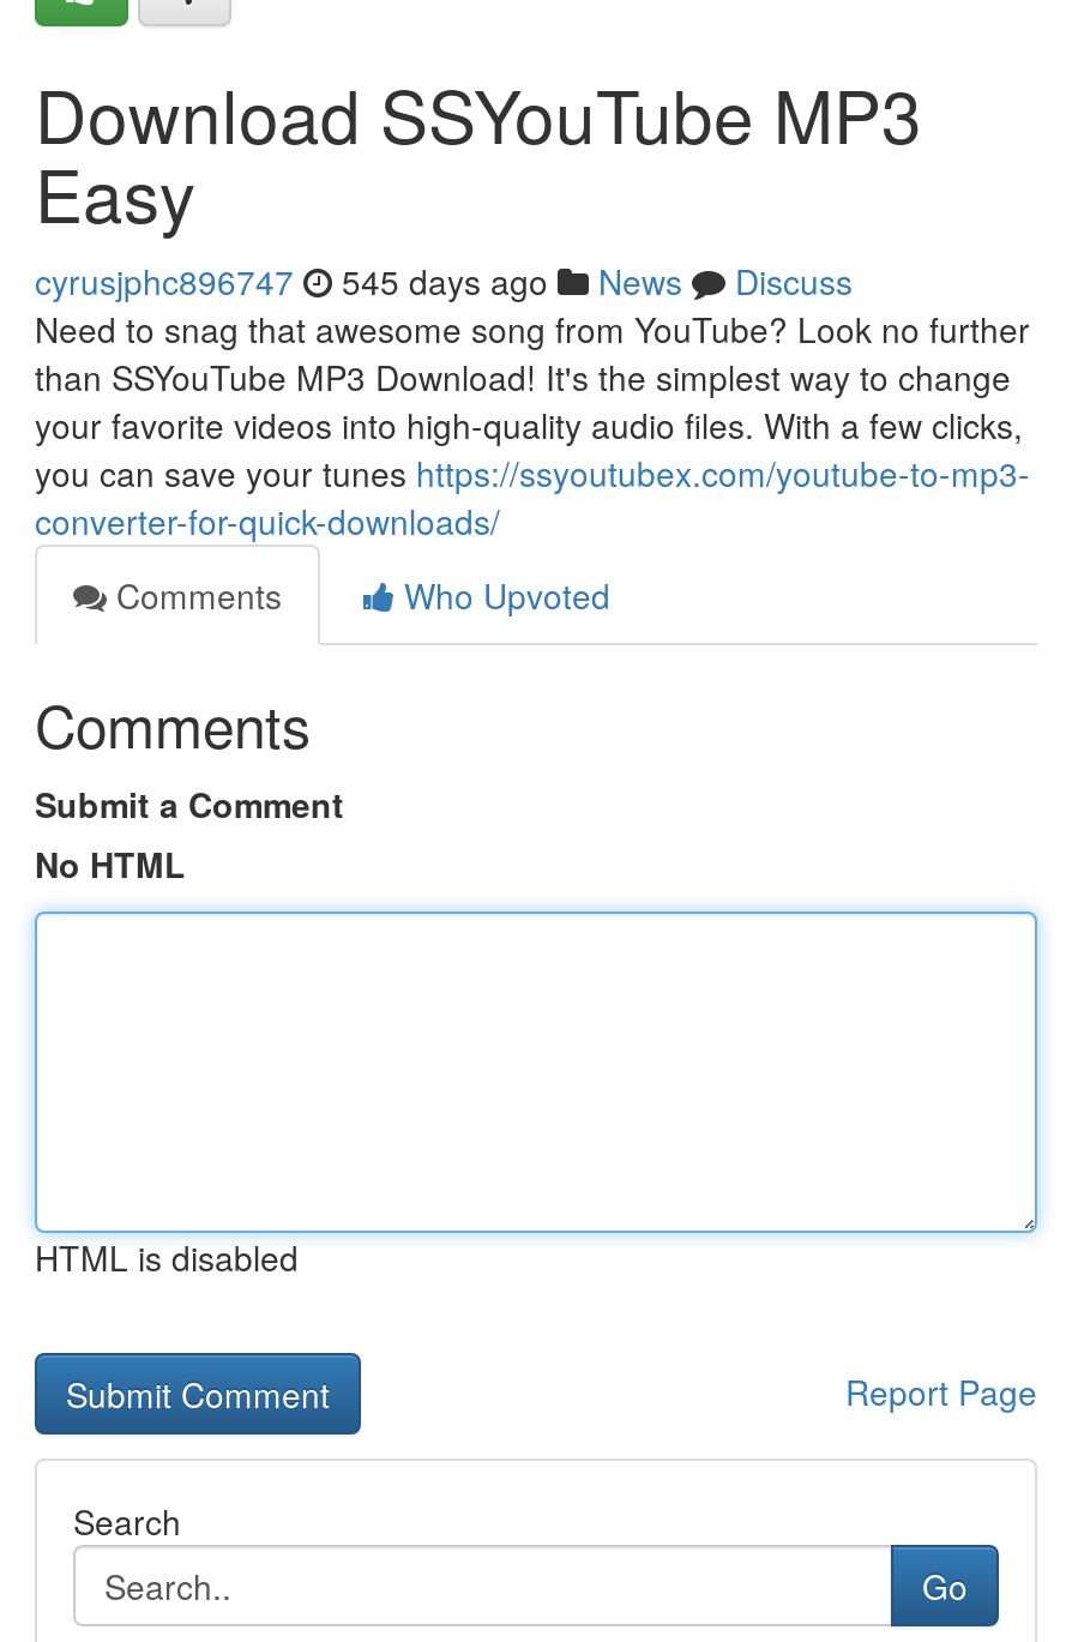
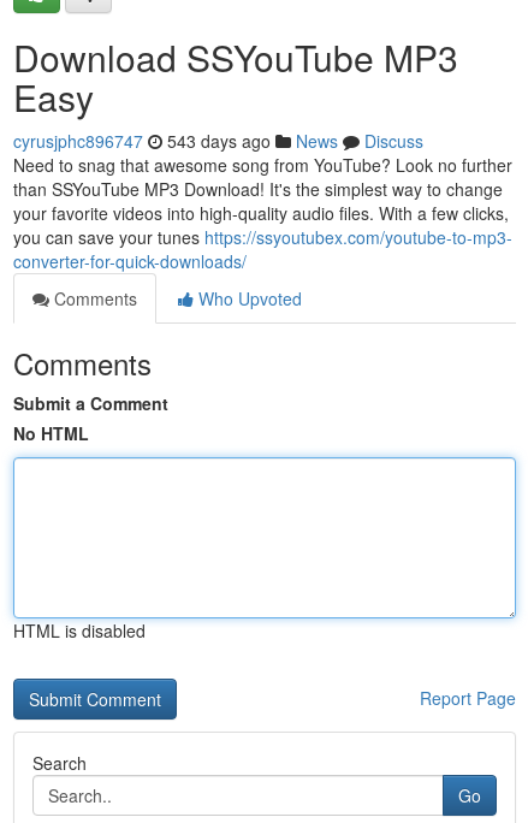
[35,257,853,305] cyrusjphc896747 545 days ago News Discuss -> [13,129,423,153] cyrusjphc896747 543 days ago News Discuss

